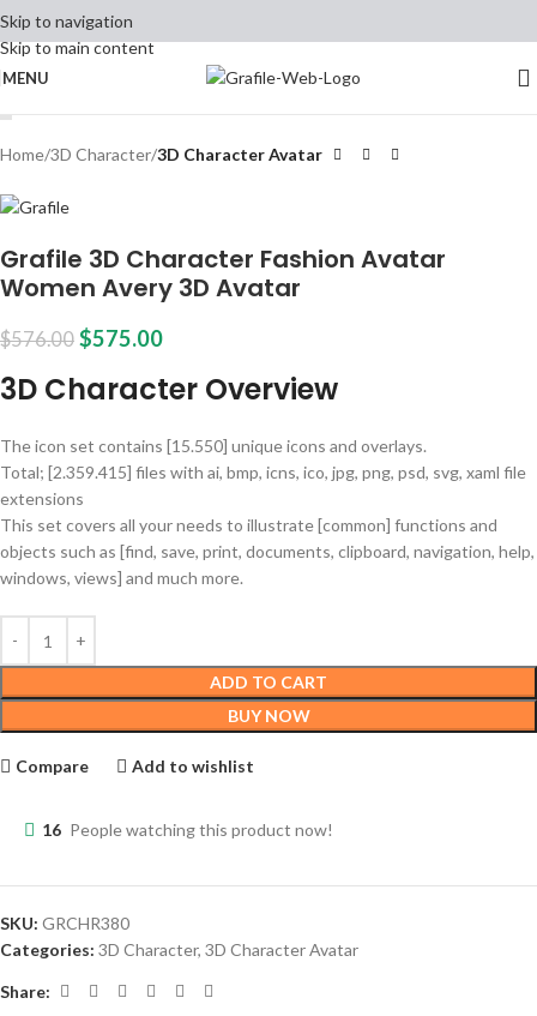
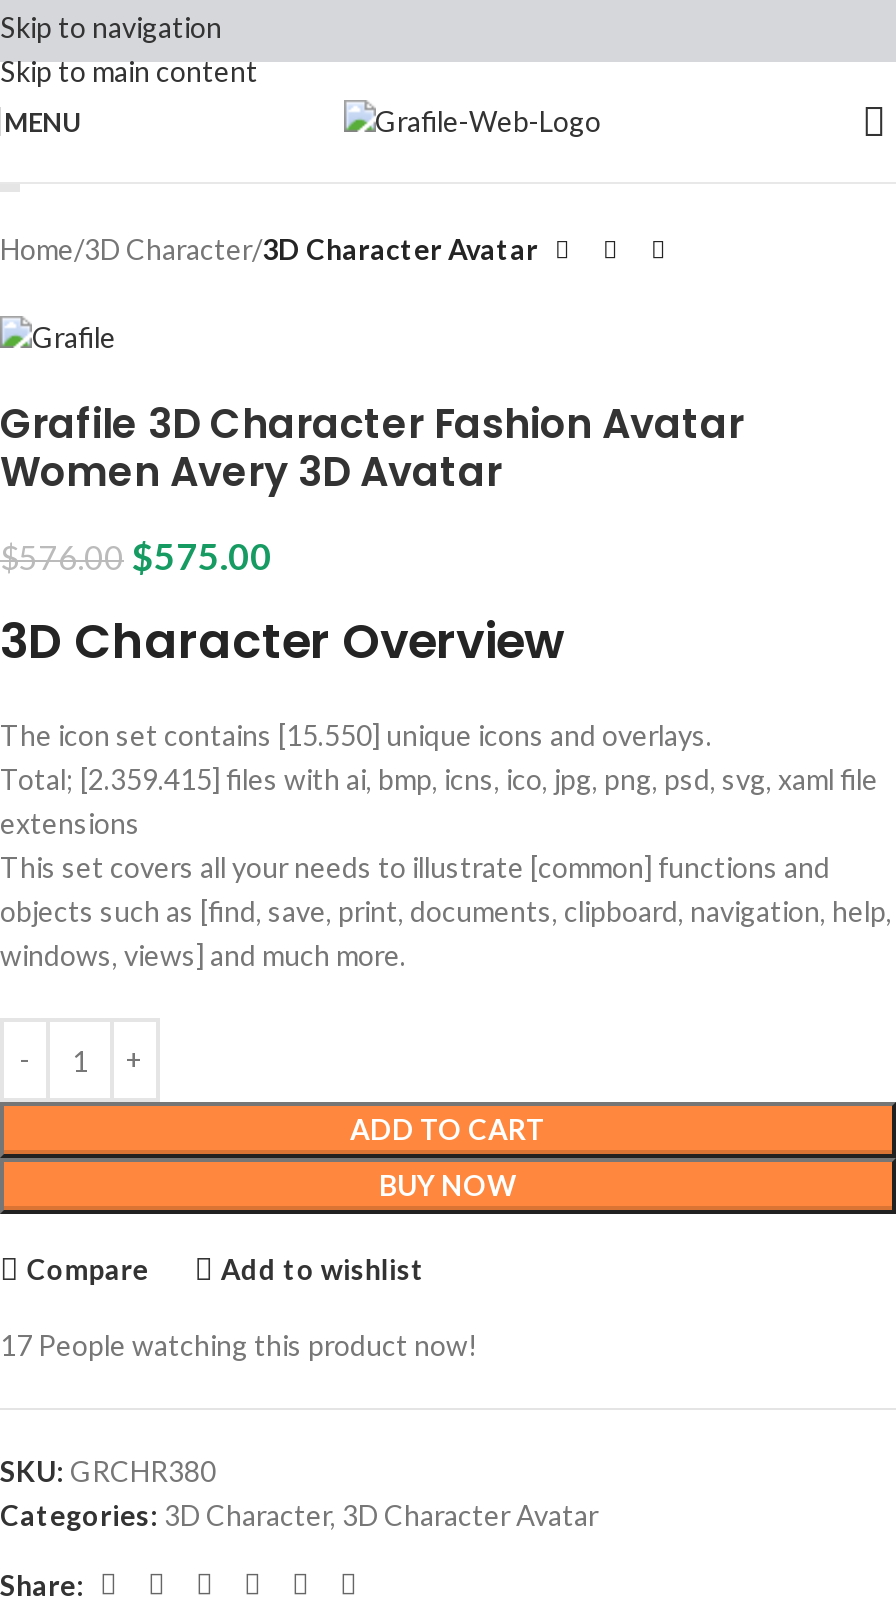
[42,820,333,840] 16 People watching this product now! -> [0,1329,478,1363] 17 People watching this product now!

